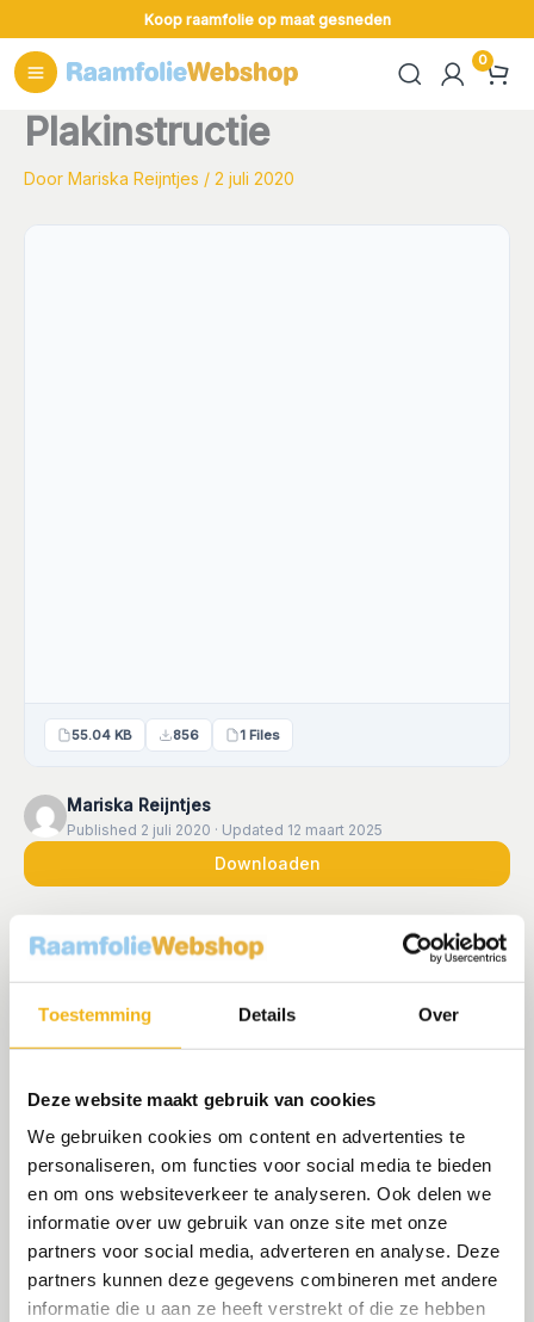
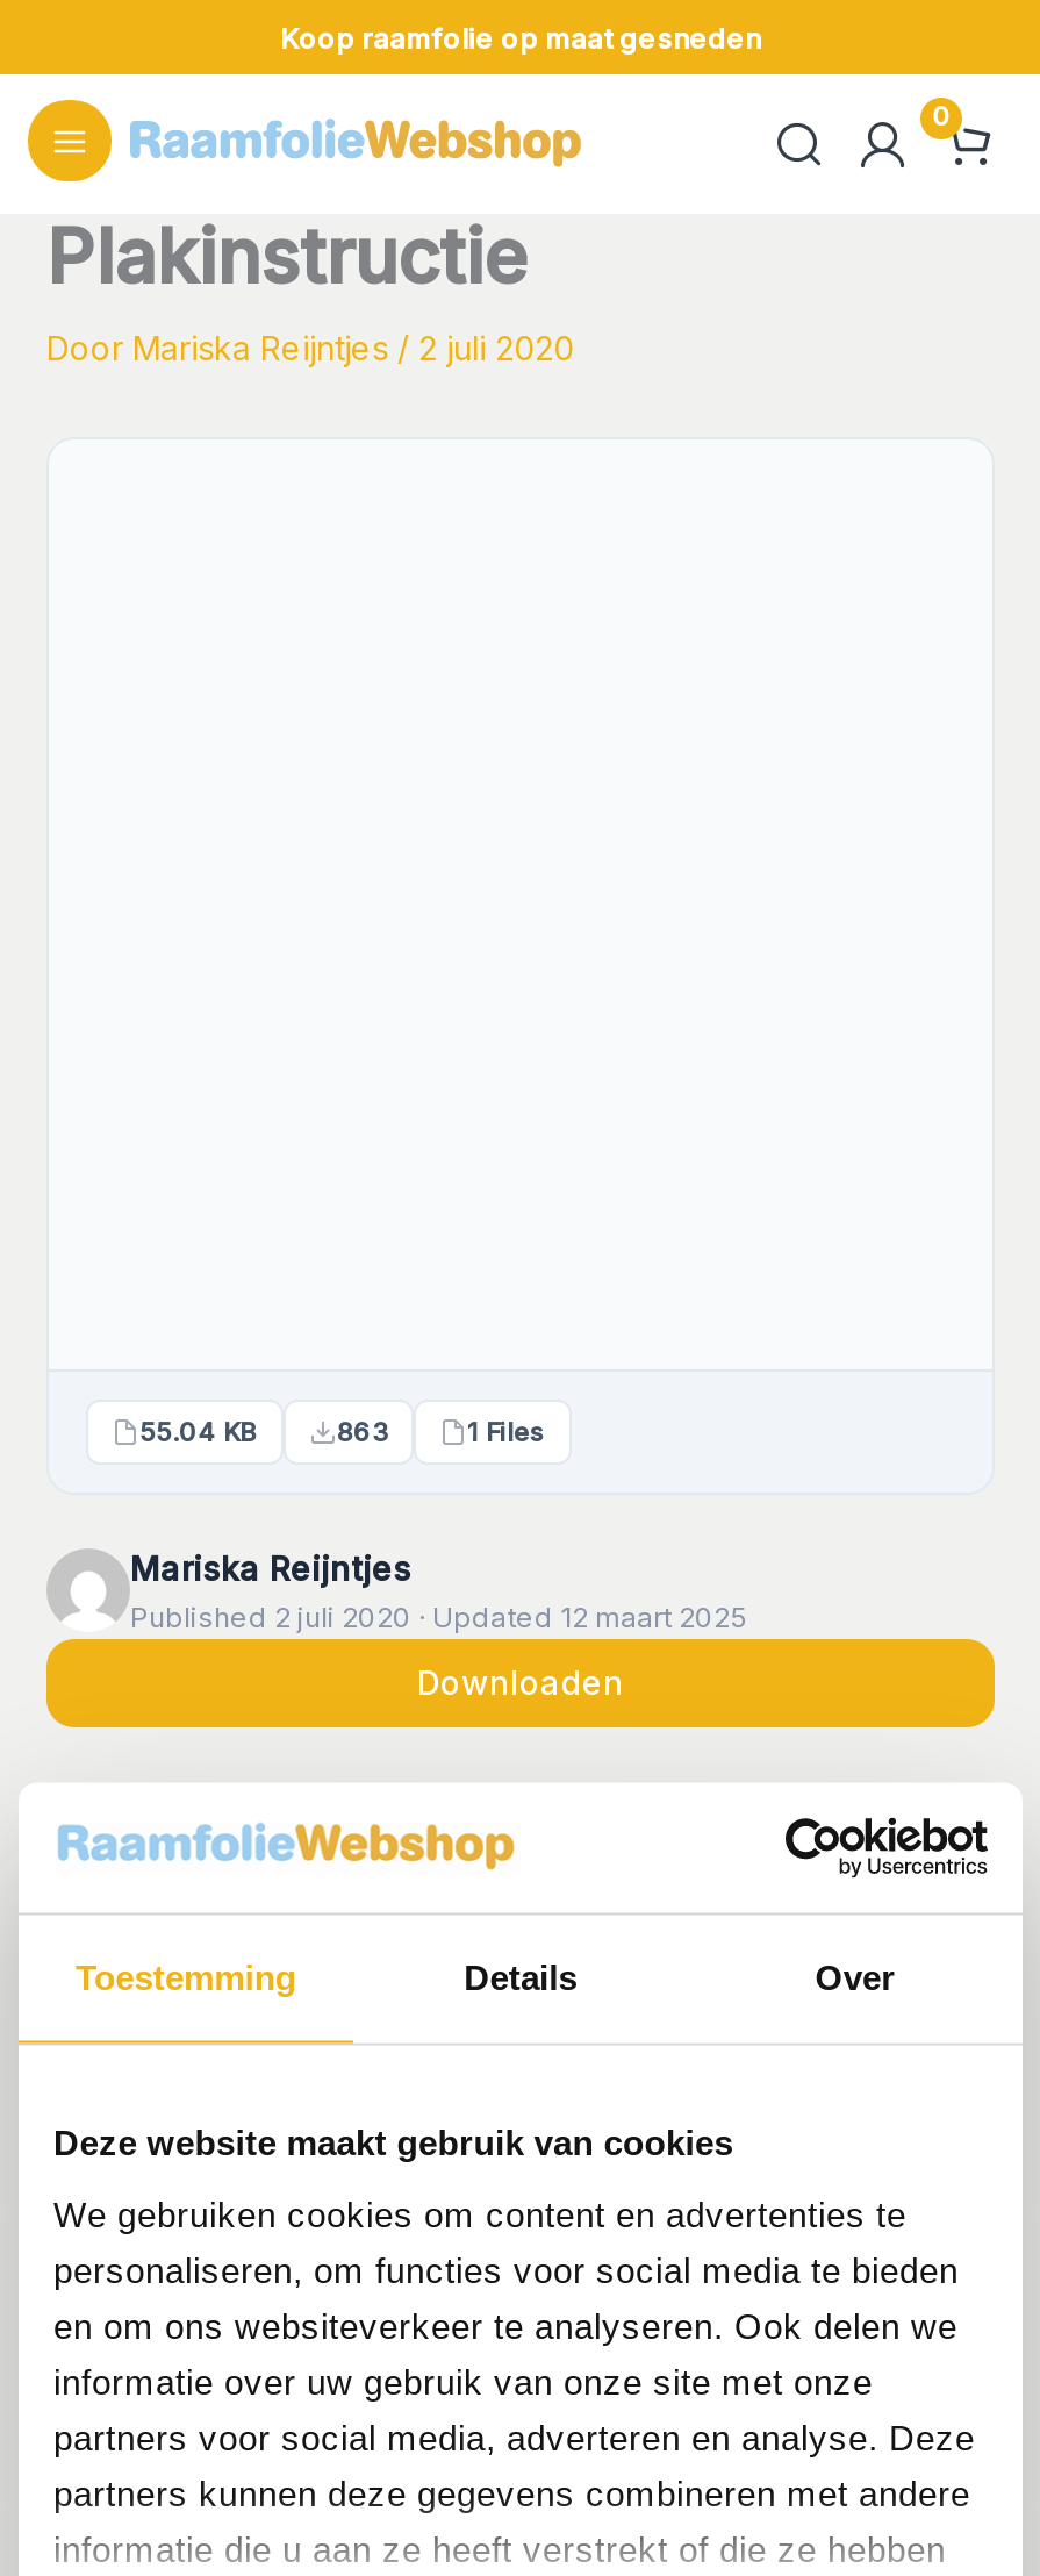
[173,727,199,743] 856 -> [337,1416,388,1448] 863

